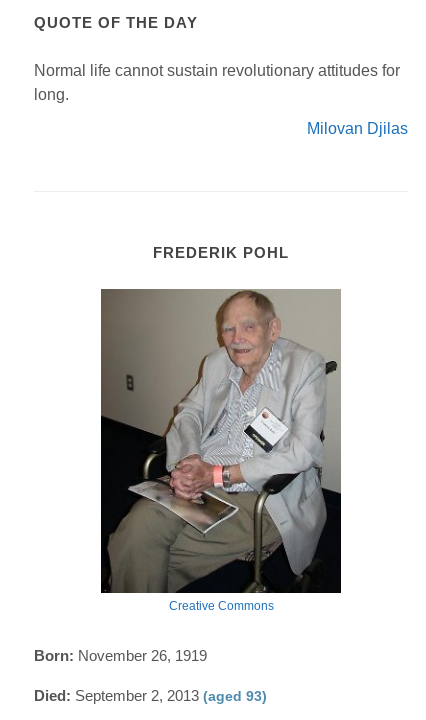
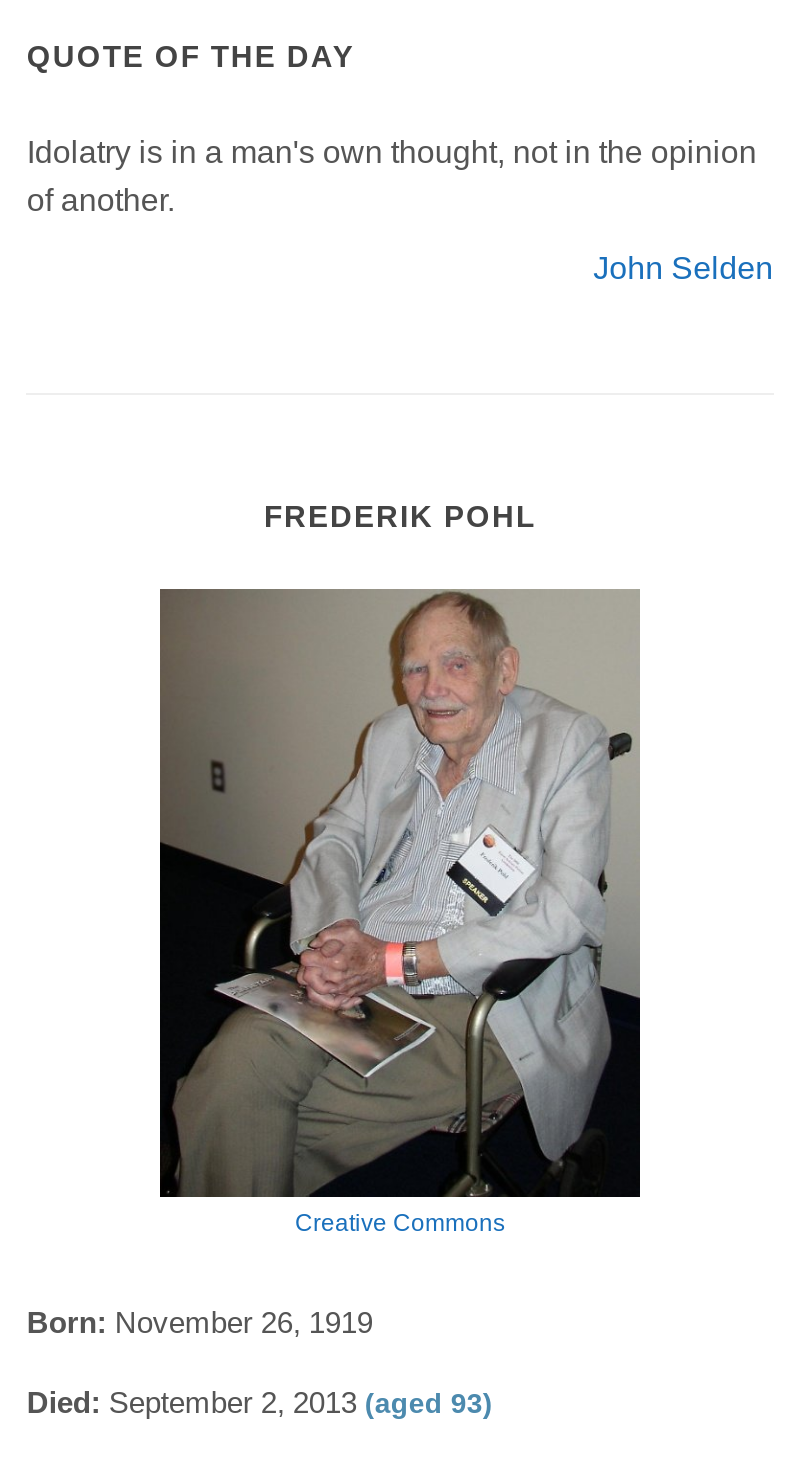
[34,62,400,103] Normal life cannot sustain revolutionary attitudes for | long. -> [27,134,757,216] Idolatry is in a man's own thought, not in the opinion | of another.
[307,120,408,137] Milovan Djilas -> [593,250,773,284] John Selden

